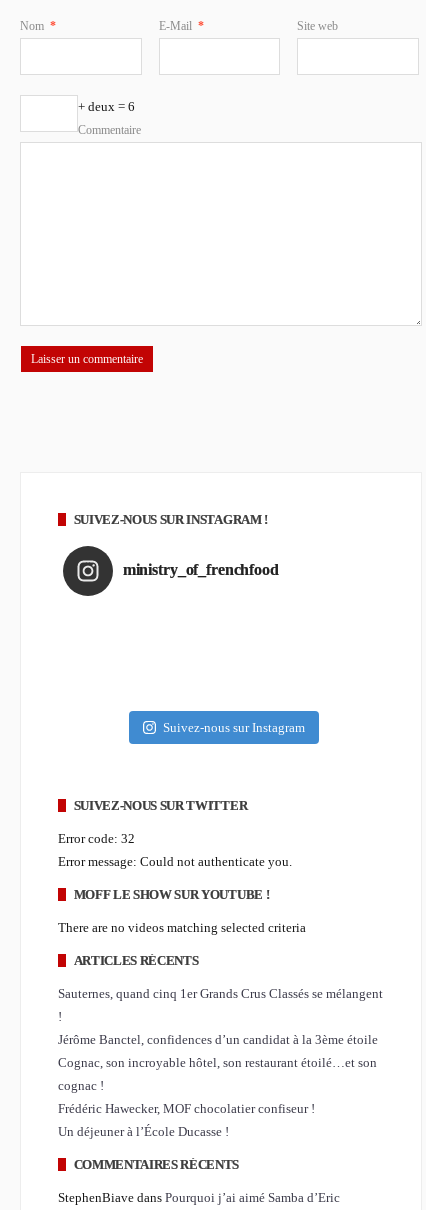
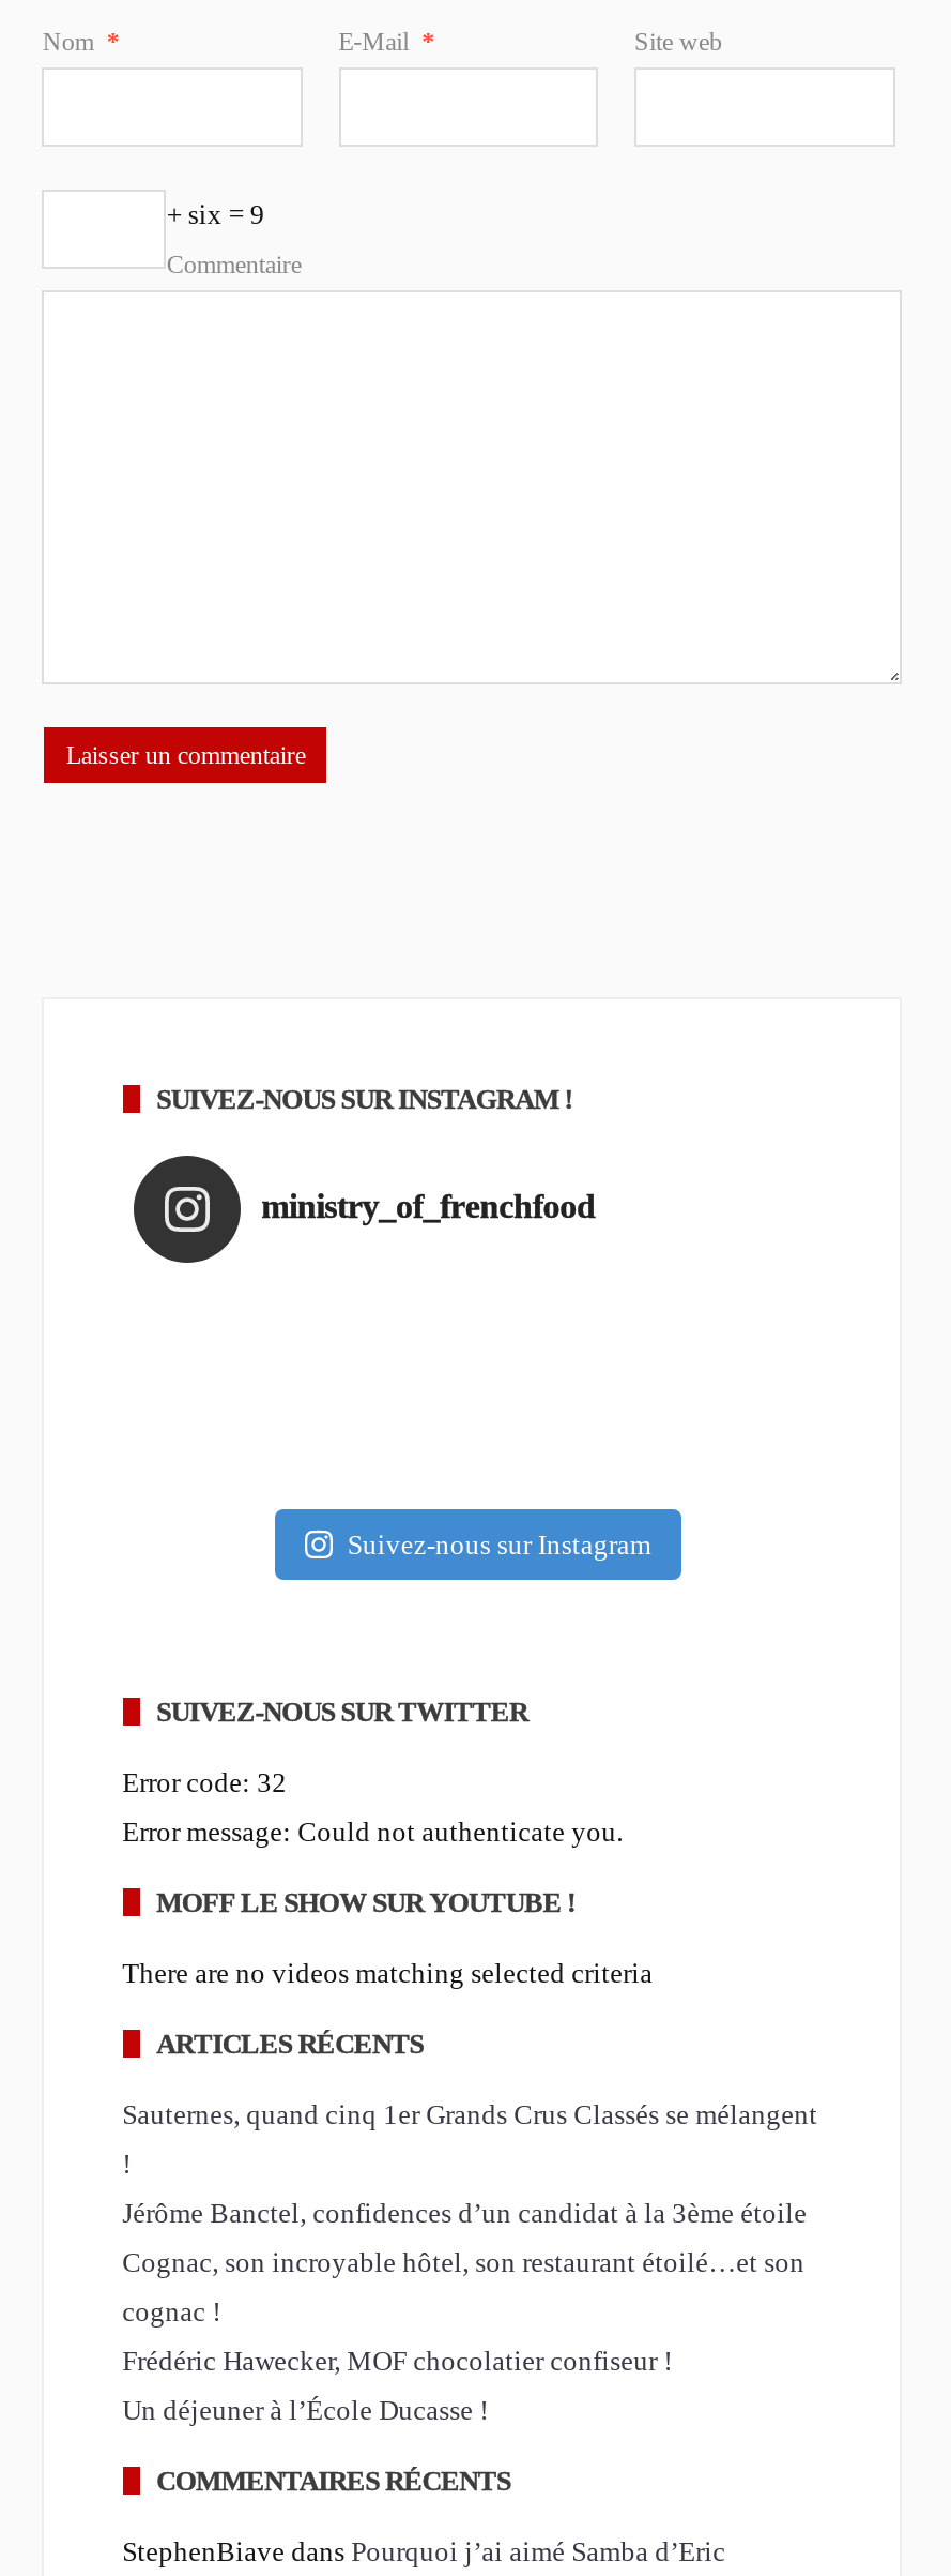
[78,99,135,114] + deux = 6 -> [167,198,265,230] + six = 9

